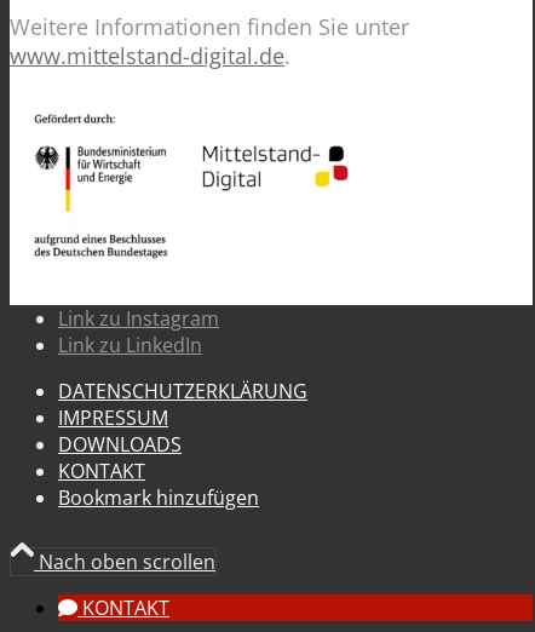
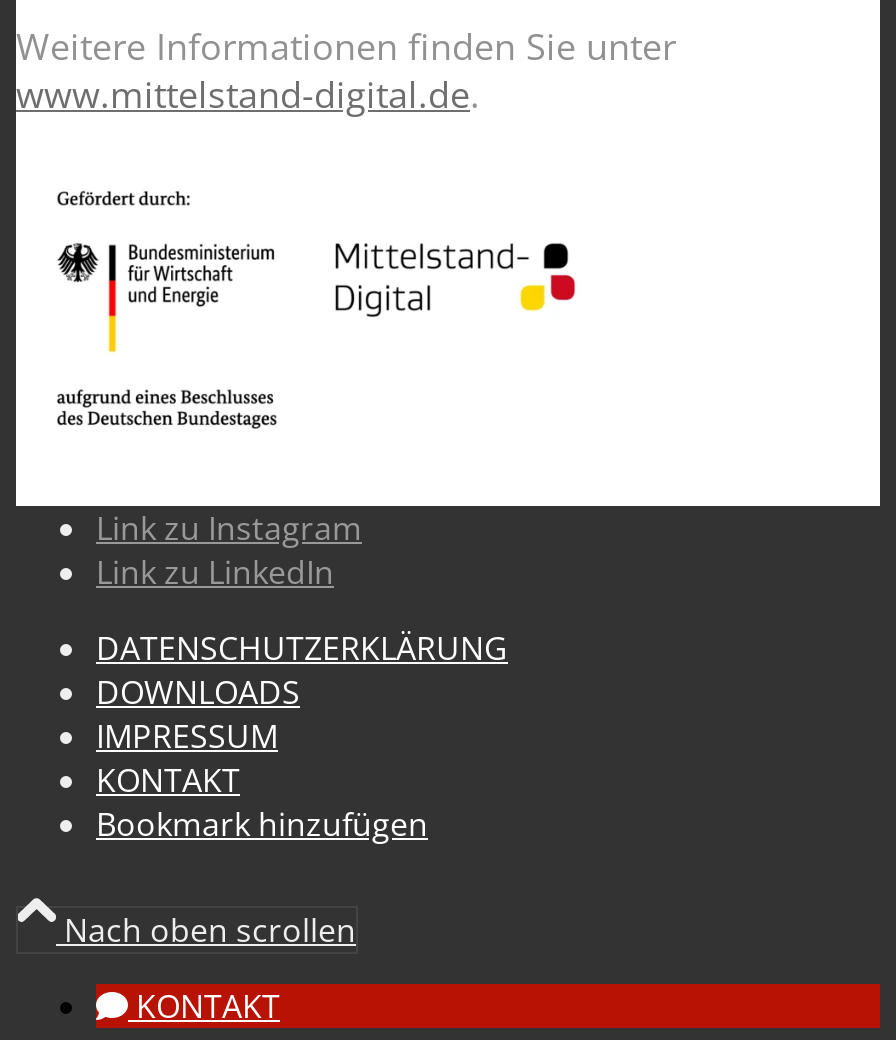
moved [58,405,168,431] -> [96,713,278,757]: IMPRESSUM
moved [58,431,182,458] -> [96,669,300,713]: DOWNLOADS

